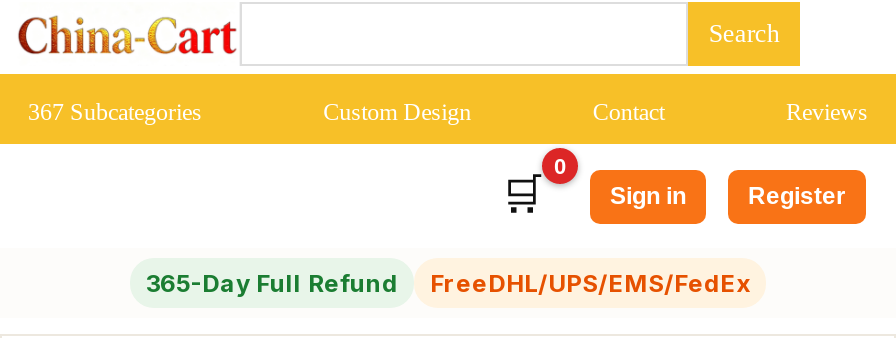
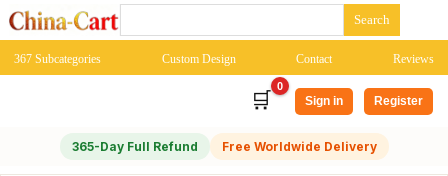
[430,268,750,298] FreeDHL/UPS/EMS/FedEx -> [221,139,376,154] Free Worldwide Delivery

